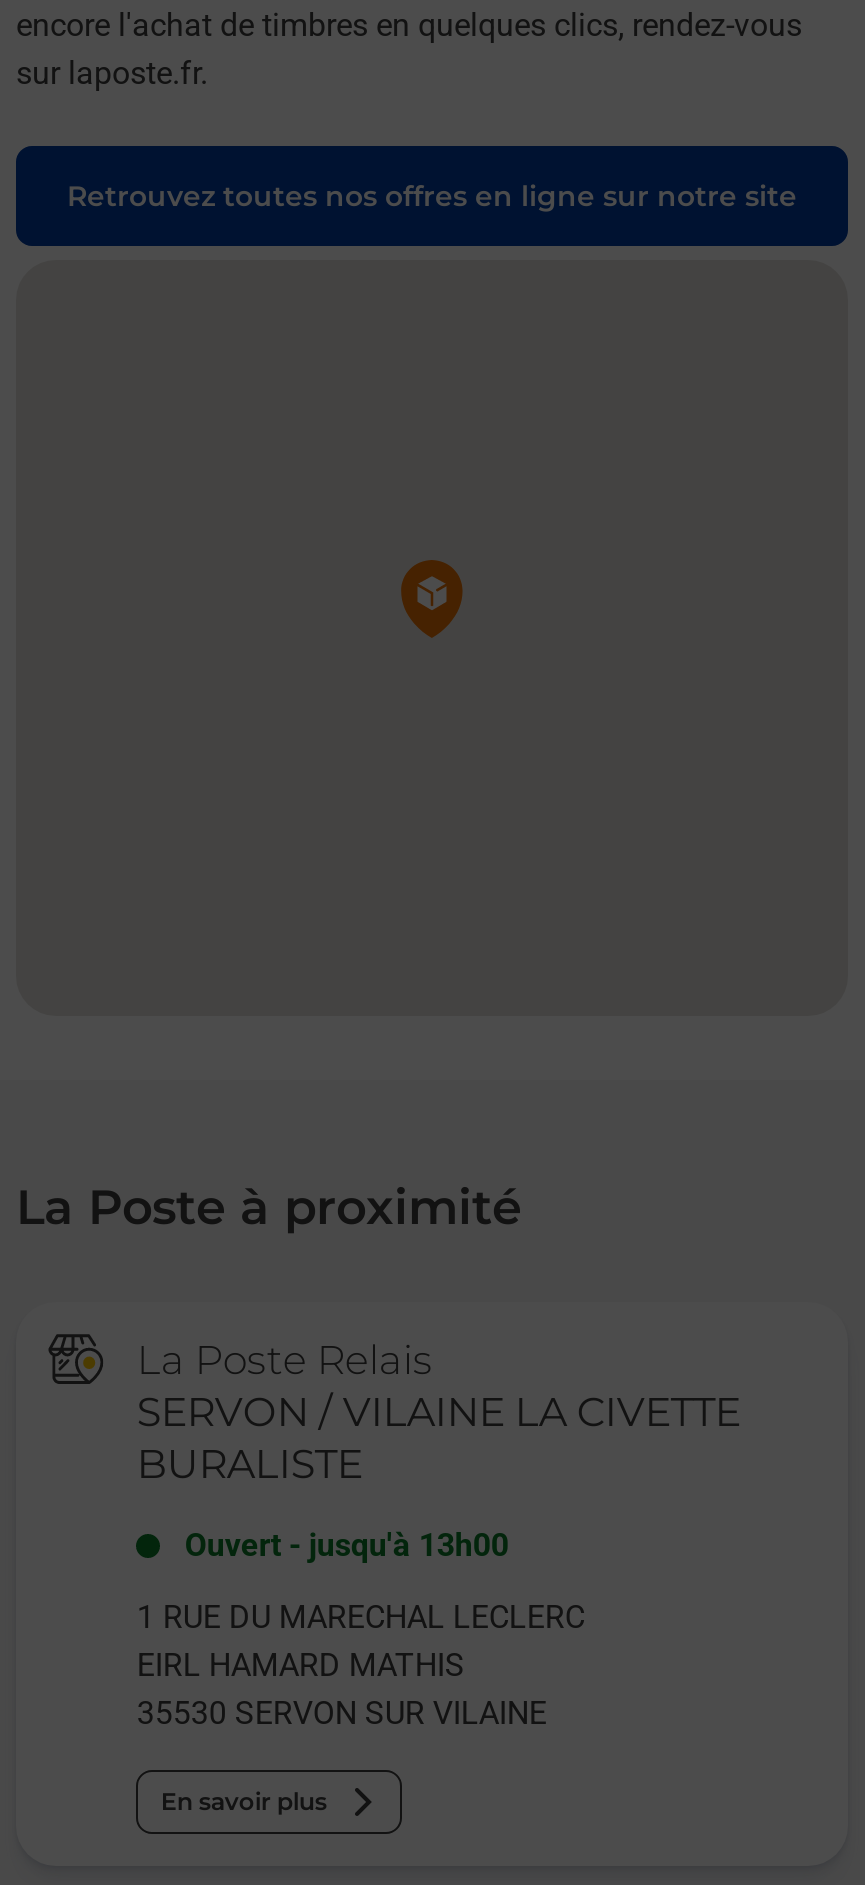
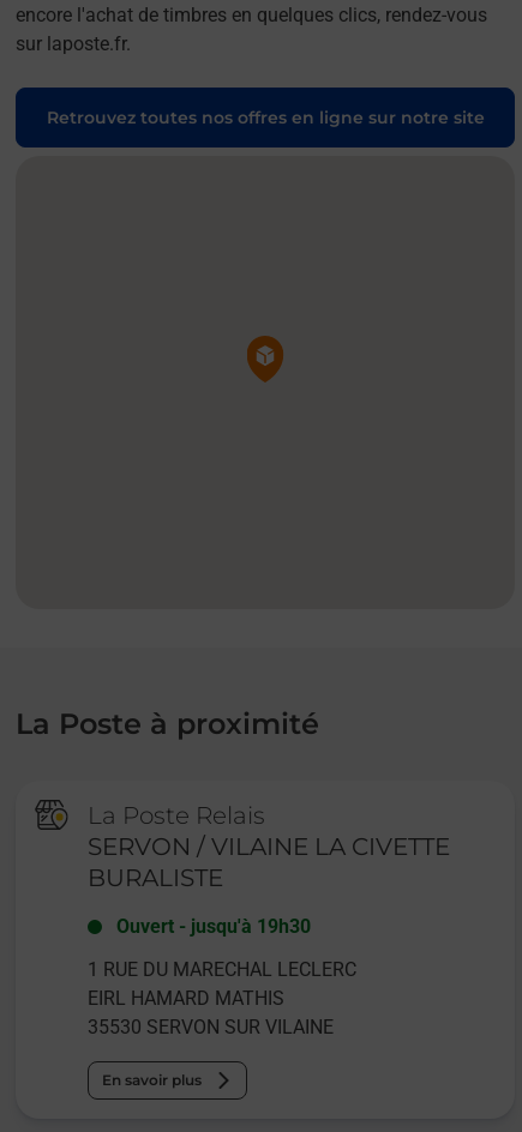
[185,1526,509,1564] Ouvert - jusqu'à 13h00 -> [117,915,311,938] Ouvert - jusqu'à 19h30

